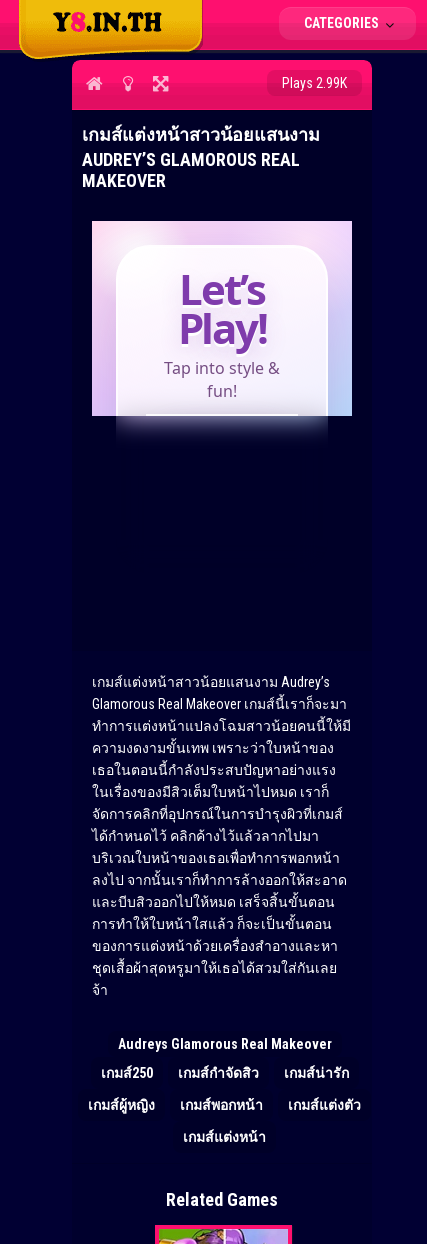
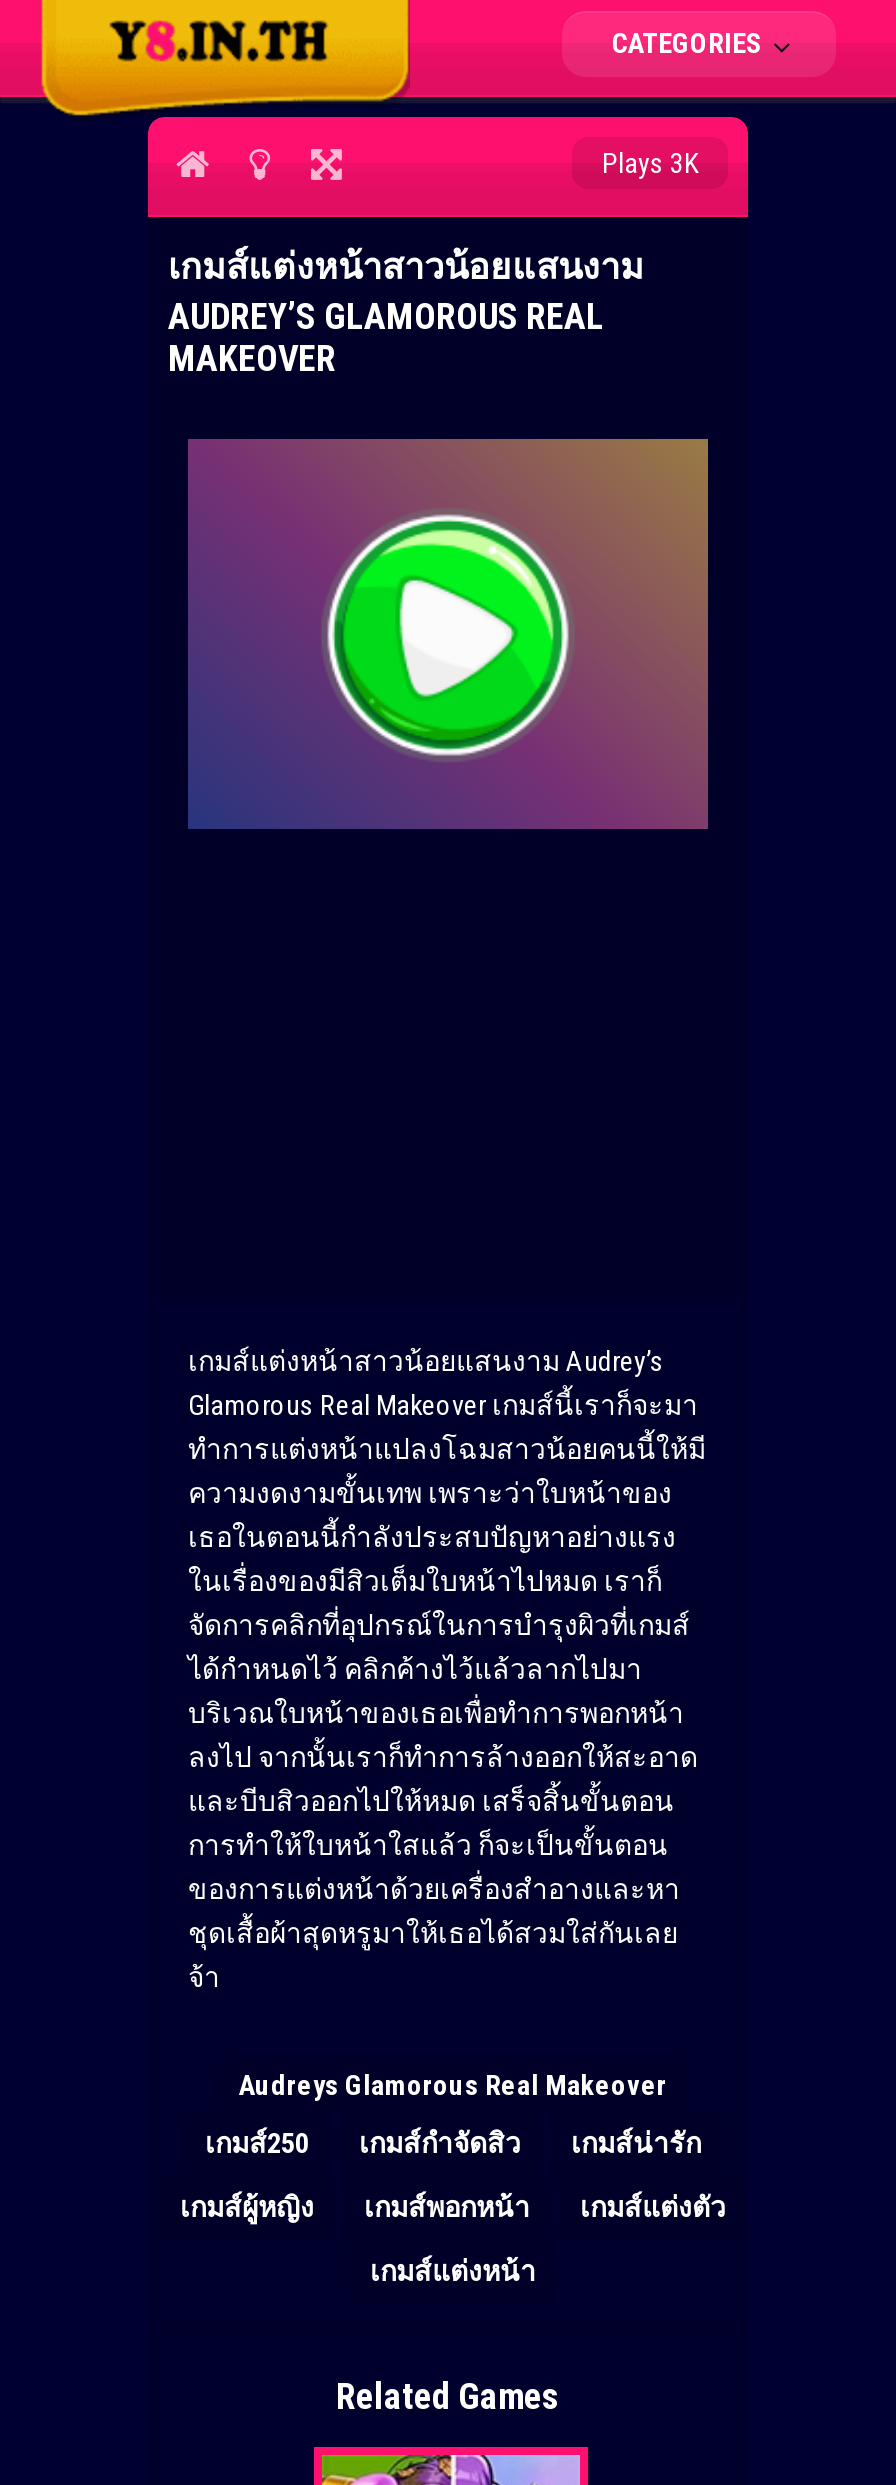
[282,75,347,91] Plays 2.99K -> [602,147,698,179] Plays 3K
[91,220,353,431] [image] -> [188,437,710,857] [image]

